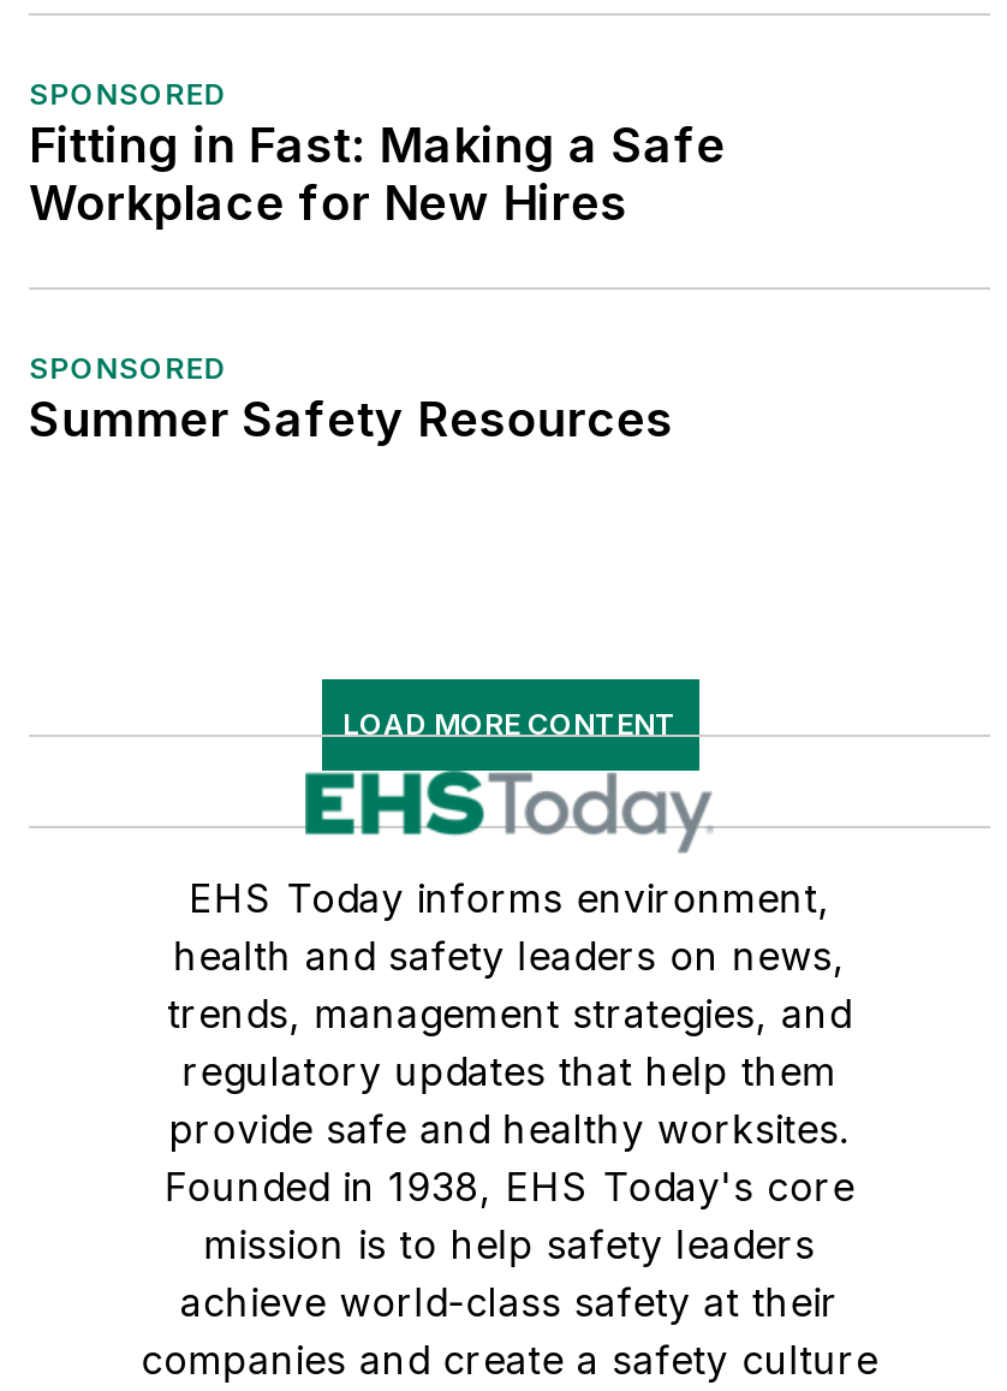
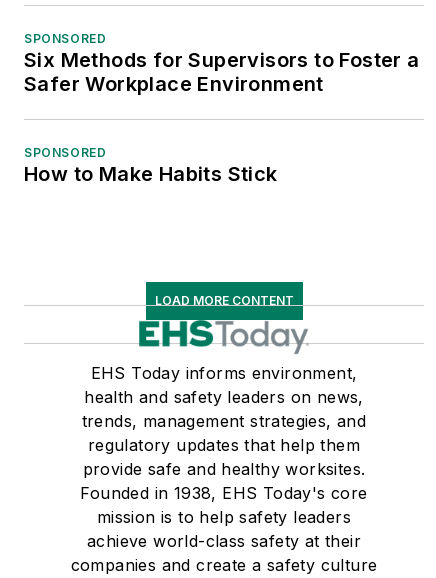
[29,117,726,233] Fitting in Fast: Making a Safe | Workplace for New Hires -> [24,48,420,96] Six Methods for Supervisors to Foster a | Safer Workplace Environment
[29,391,673,449] Summer Safety Resources -> [24,162,278,186] How to Make Habits Stick

